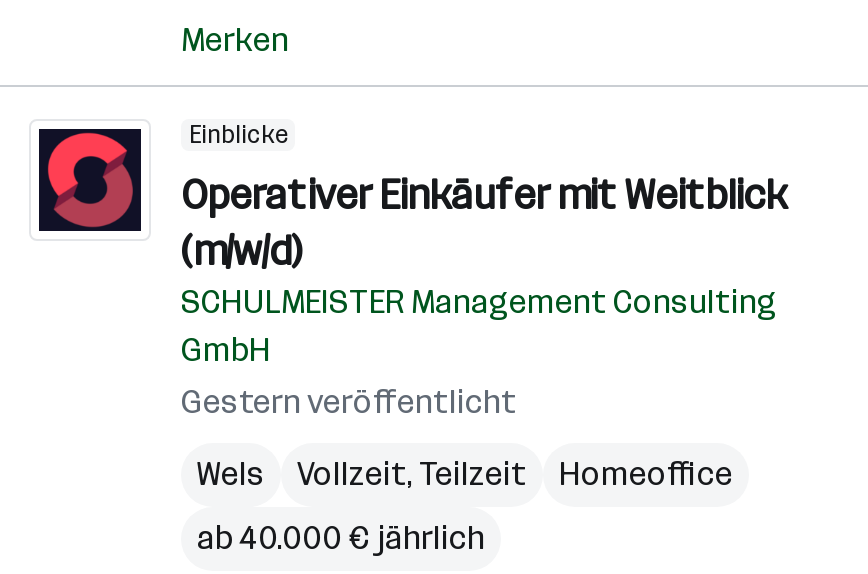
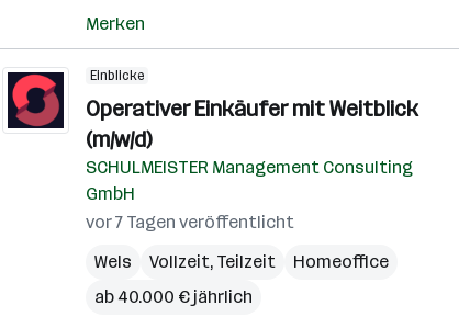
[181,383,517,421] Gestern veröffentlicht -> [86,212,294,233] vor 7 Tagen veröffentlicht

